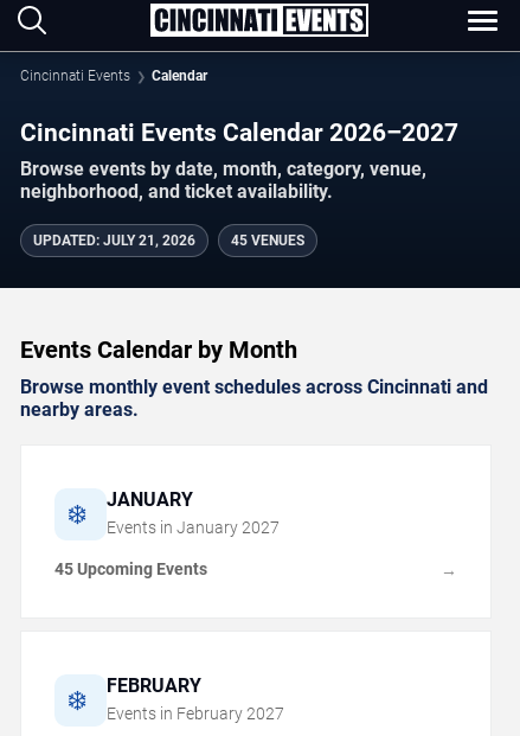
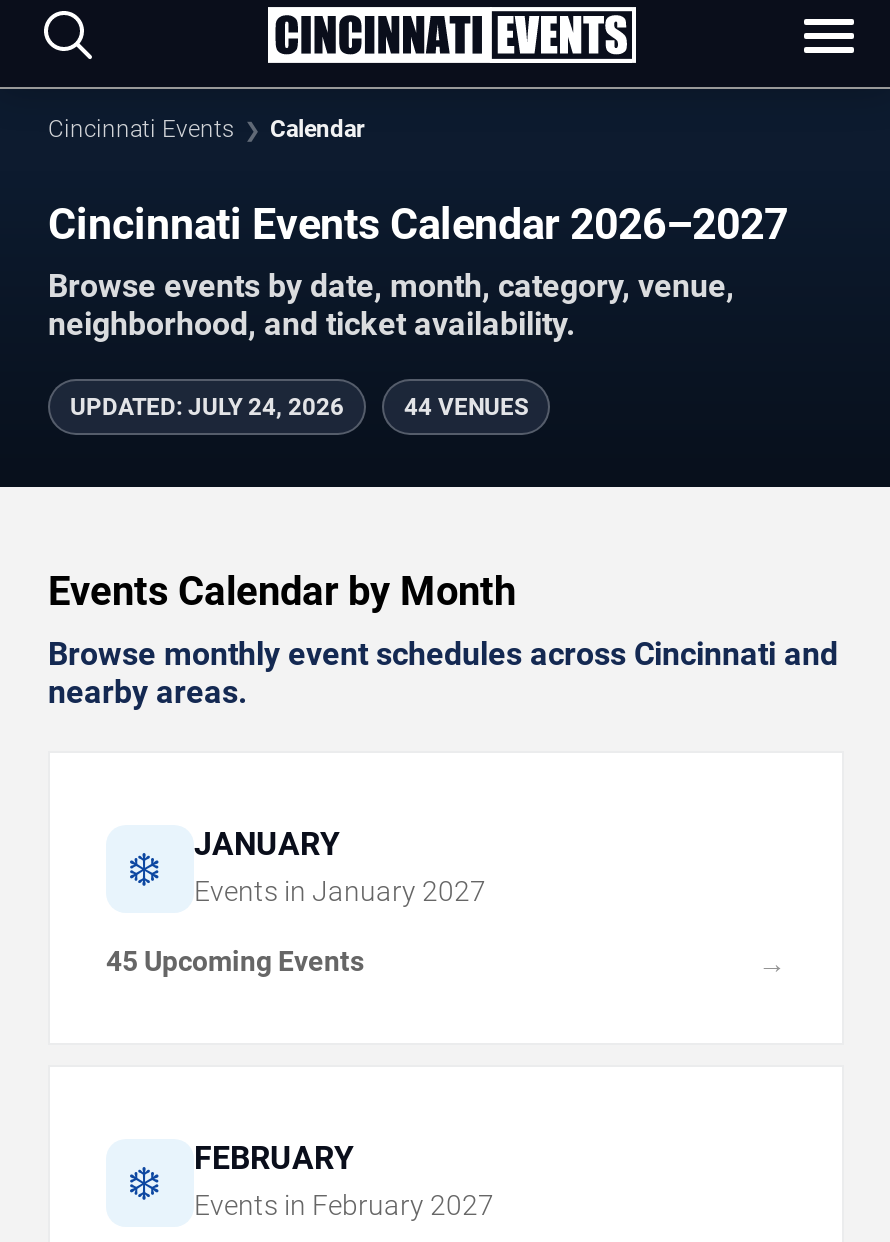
[33,233,195,249] UPDATED: JULY 21, 2026 -> [70,394,344,422] UPDATED: JULY 24, 2026
[231,233,304,249] 45 VENUES -> [404,394,528,422] 44 VENUES

